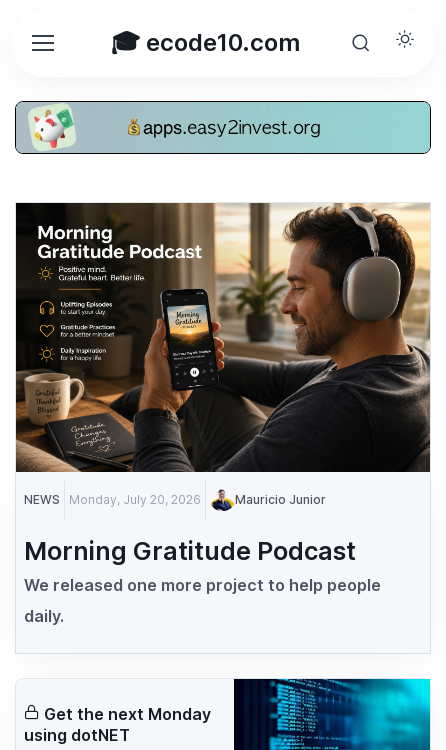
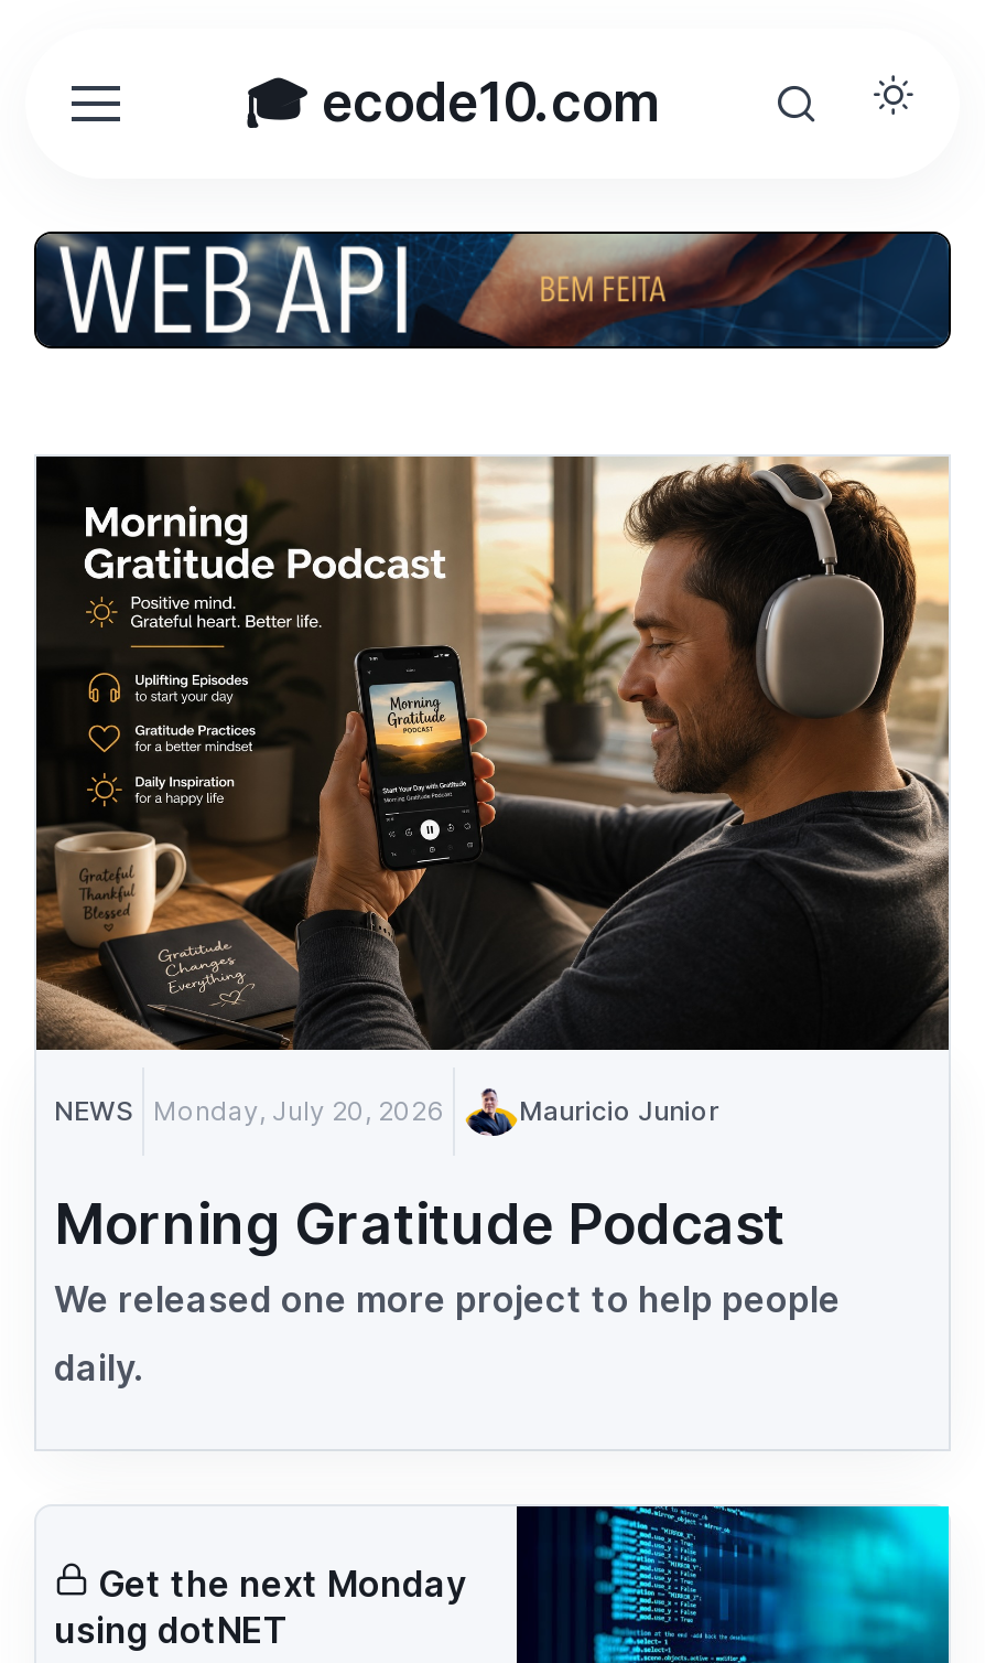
[15,101,431,154] [image] -> [34,232,951,348] [image]

